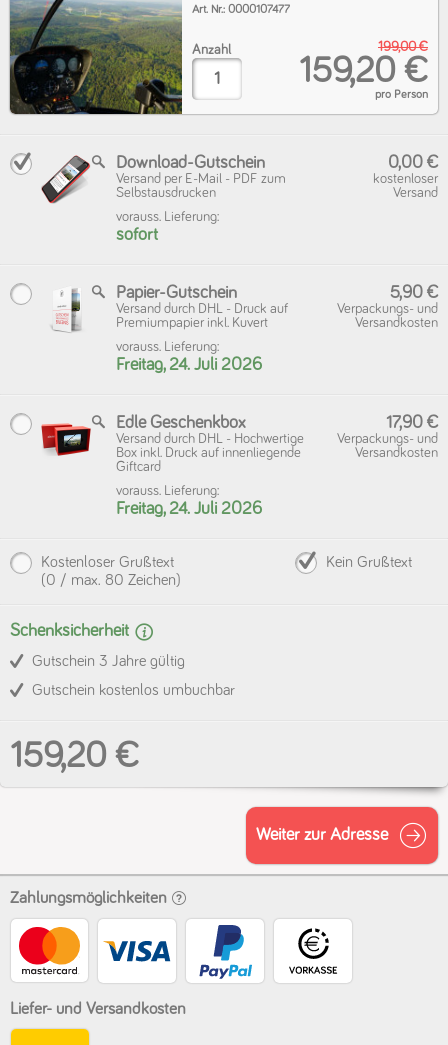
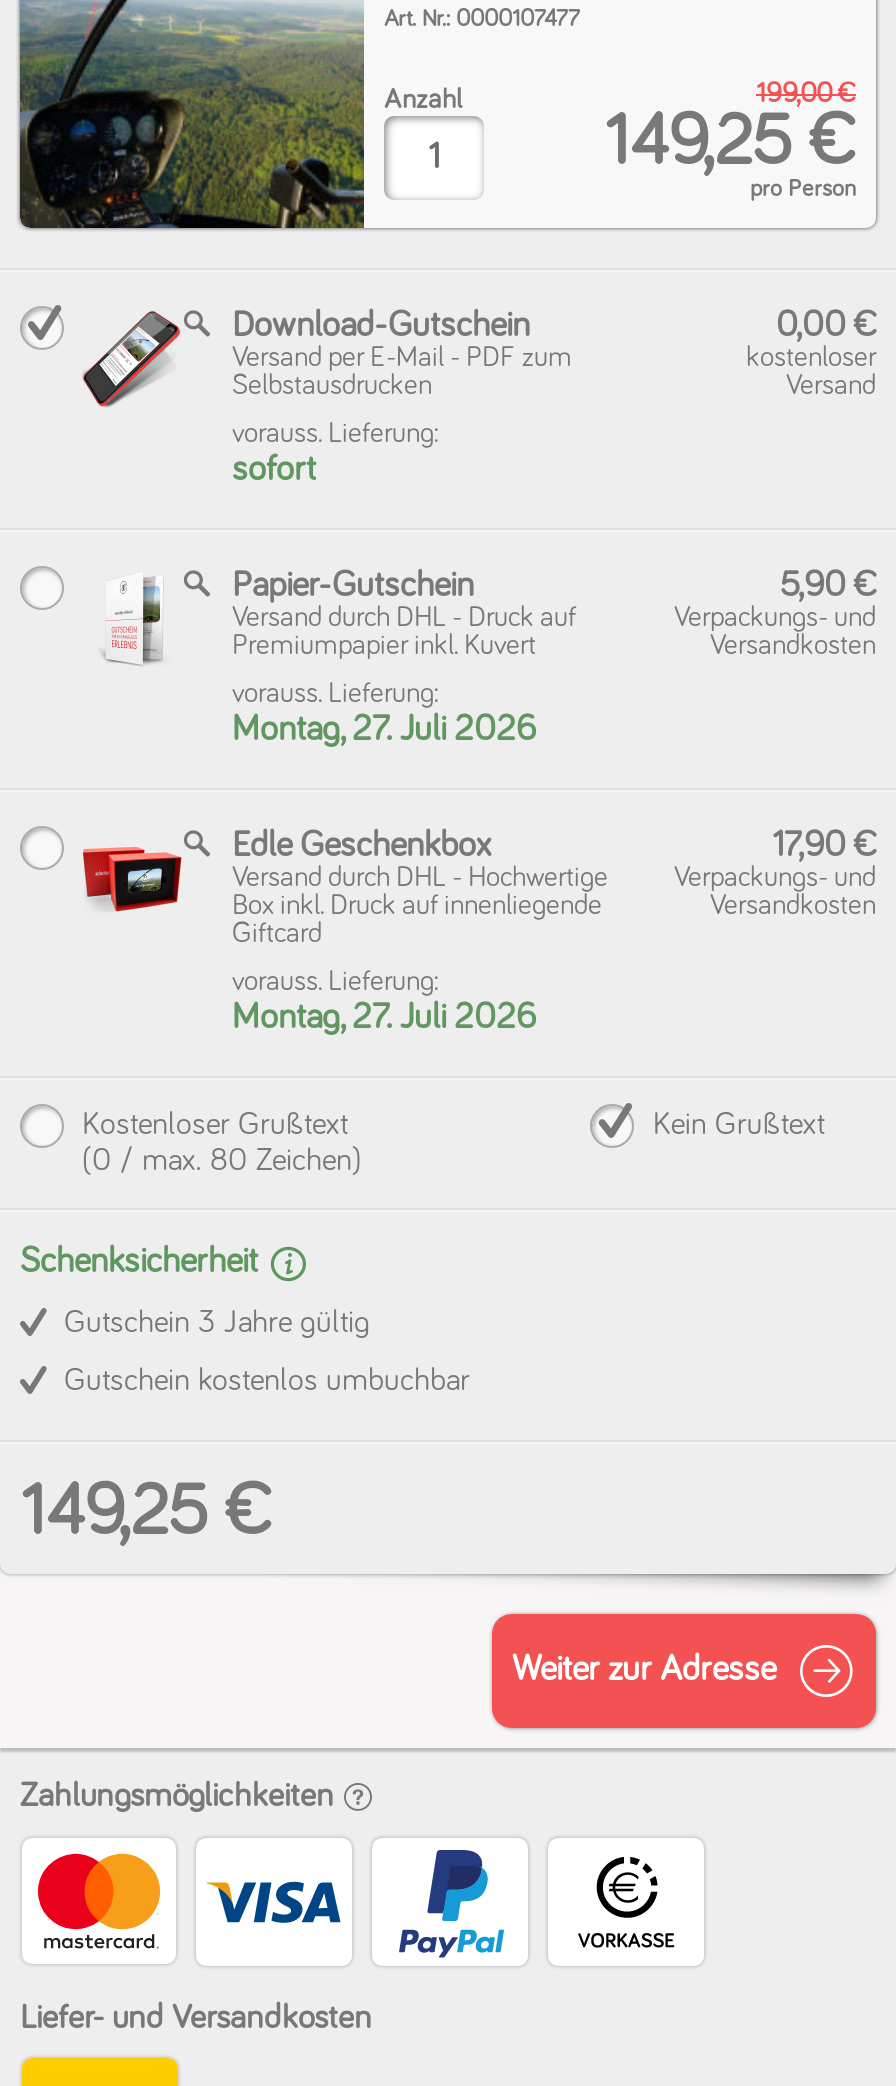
[299,54,428,90] 159,20 € -> [604,108,856,180] 149,25 €
[116,356,262,374] Freitag, 24. Juli 2026 -> [232,712,536,748] Montag, 27. Juli 2026
[116,500,262,518] Freitag, 24. Juli 2026 -> [232,1000,536,1036] Montag, 27. Juli 2026
[10,739,139,775] 159,20 € -> [20,1478,272,1550] 149,25 €

